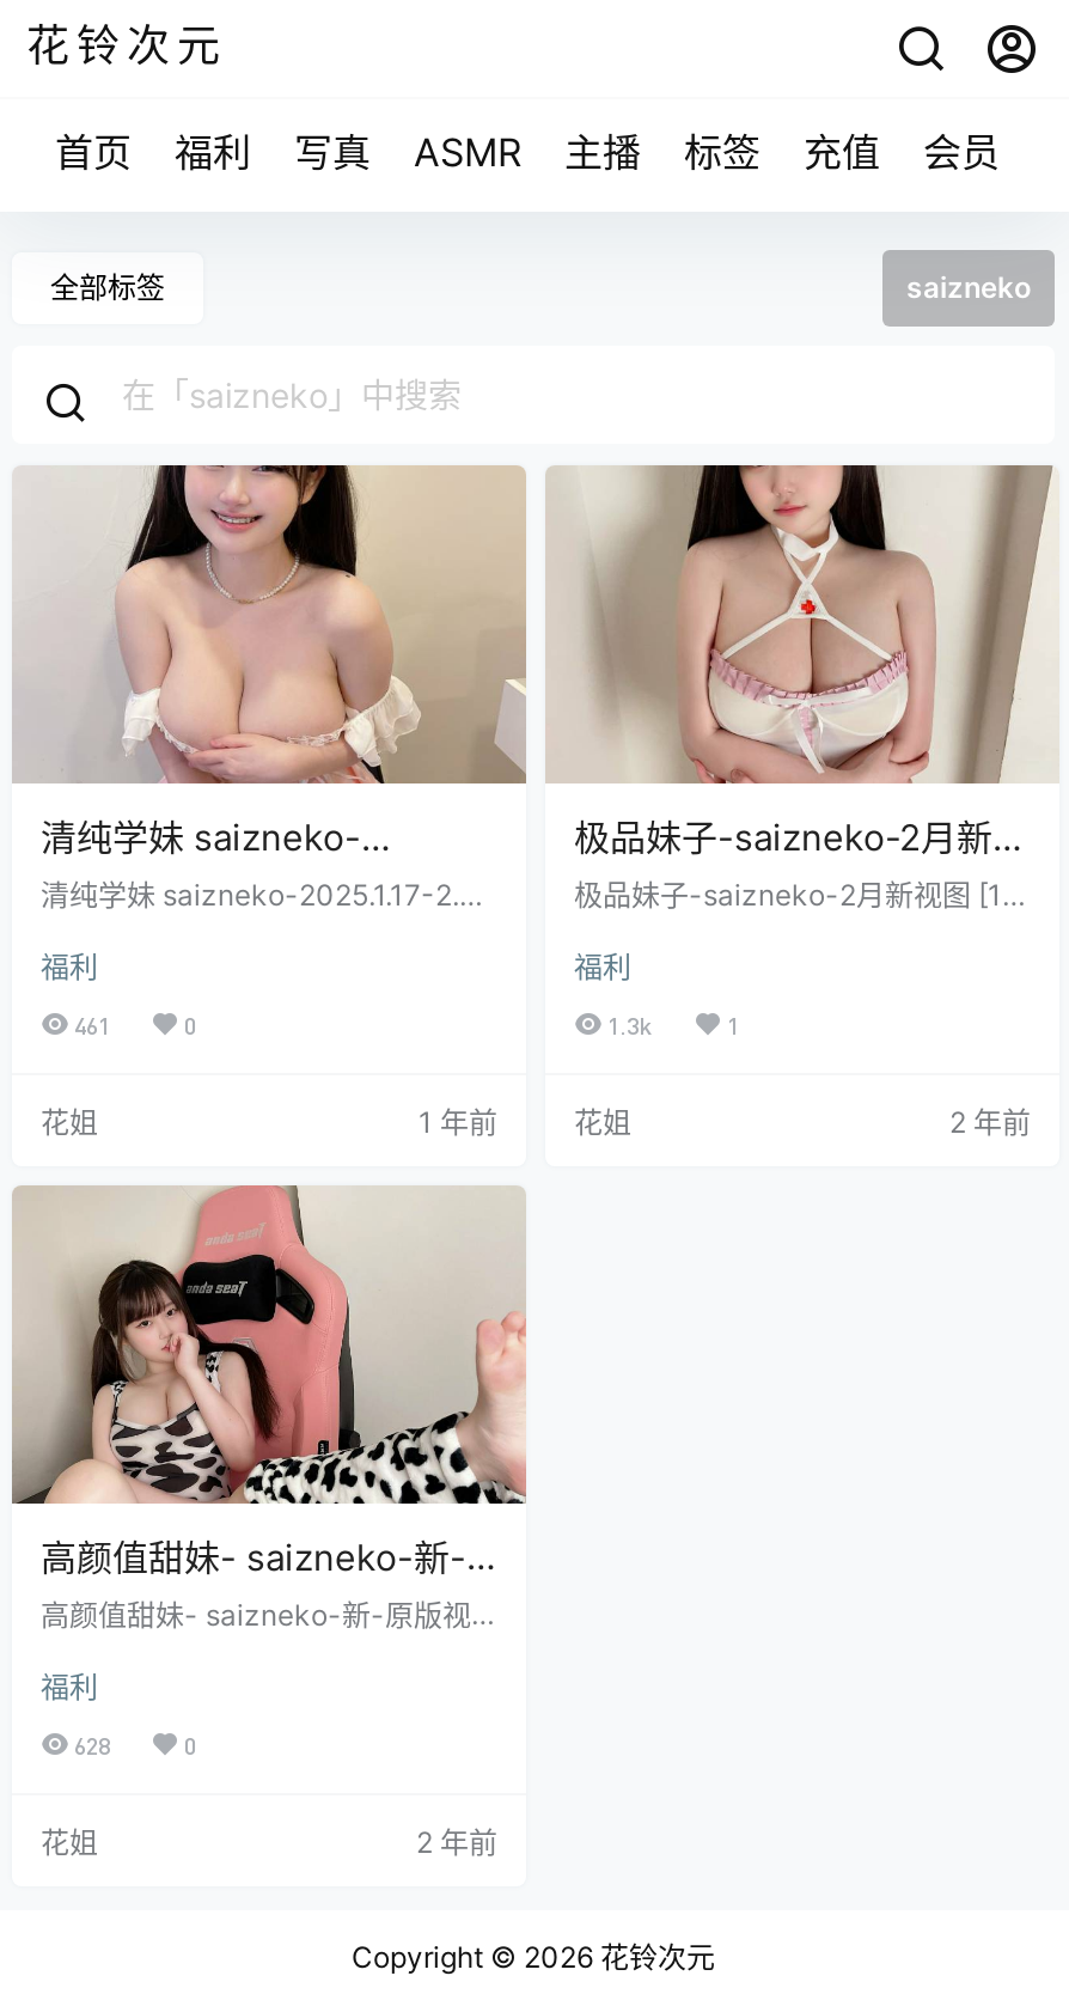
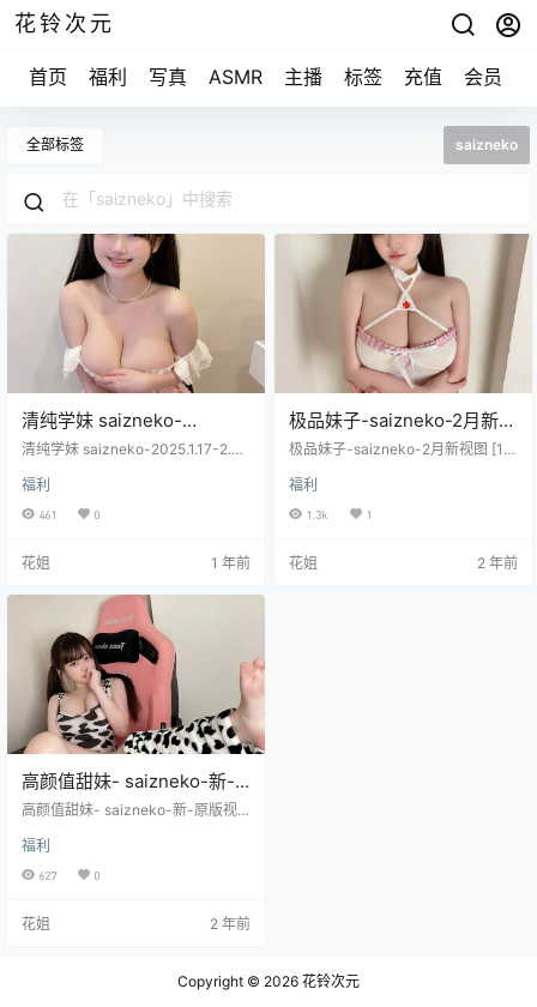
[74,1730,110,1759] 628 -> [38,868,56,882] 627

